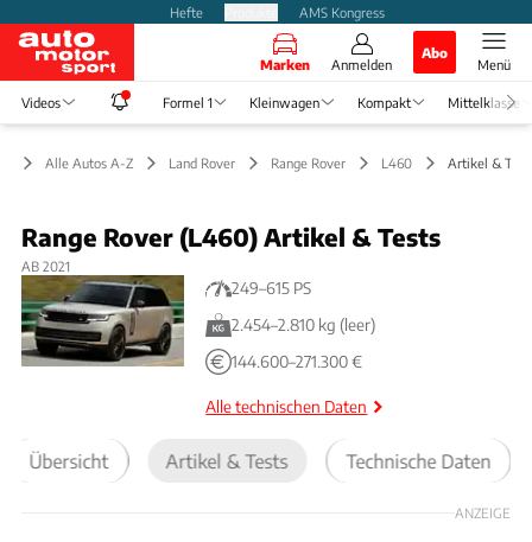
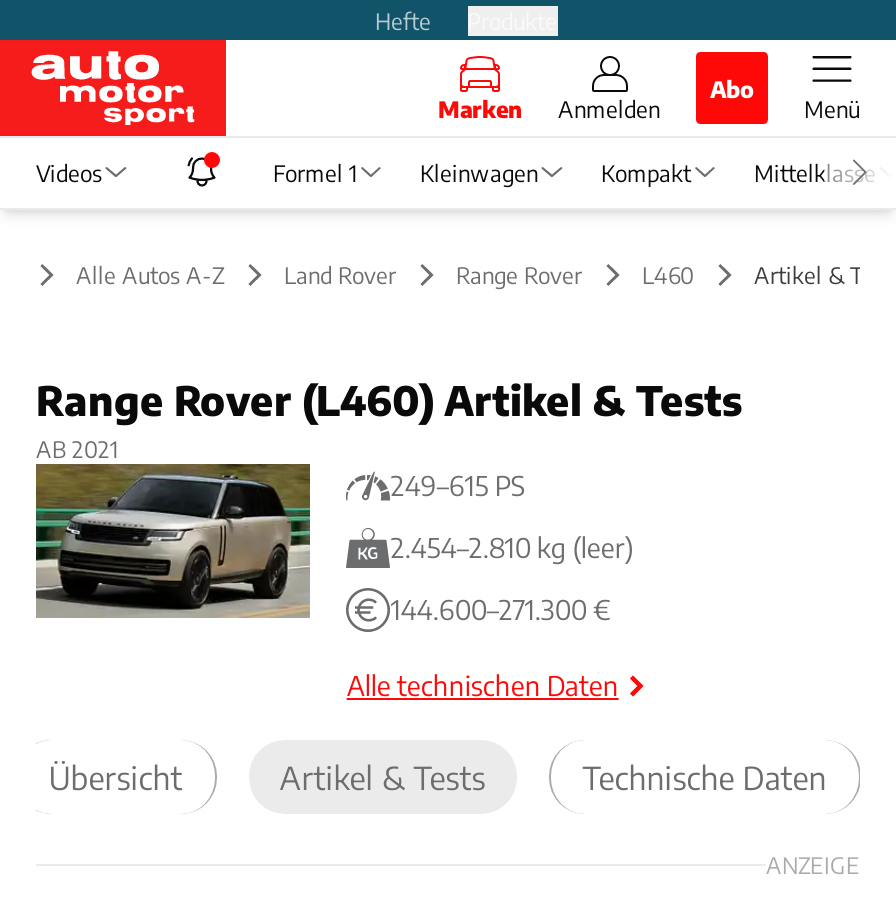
[299,3,384,20] AMS Kongress -> none

